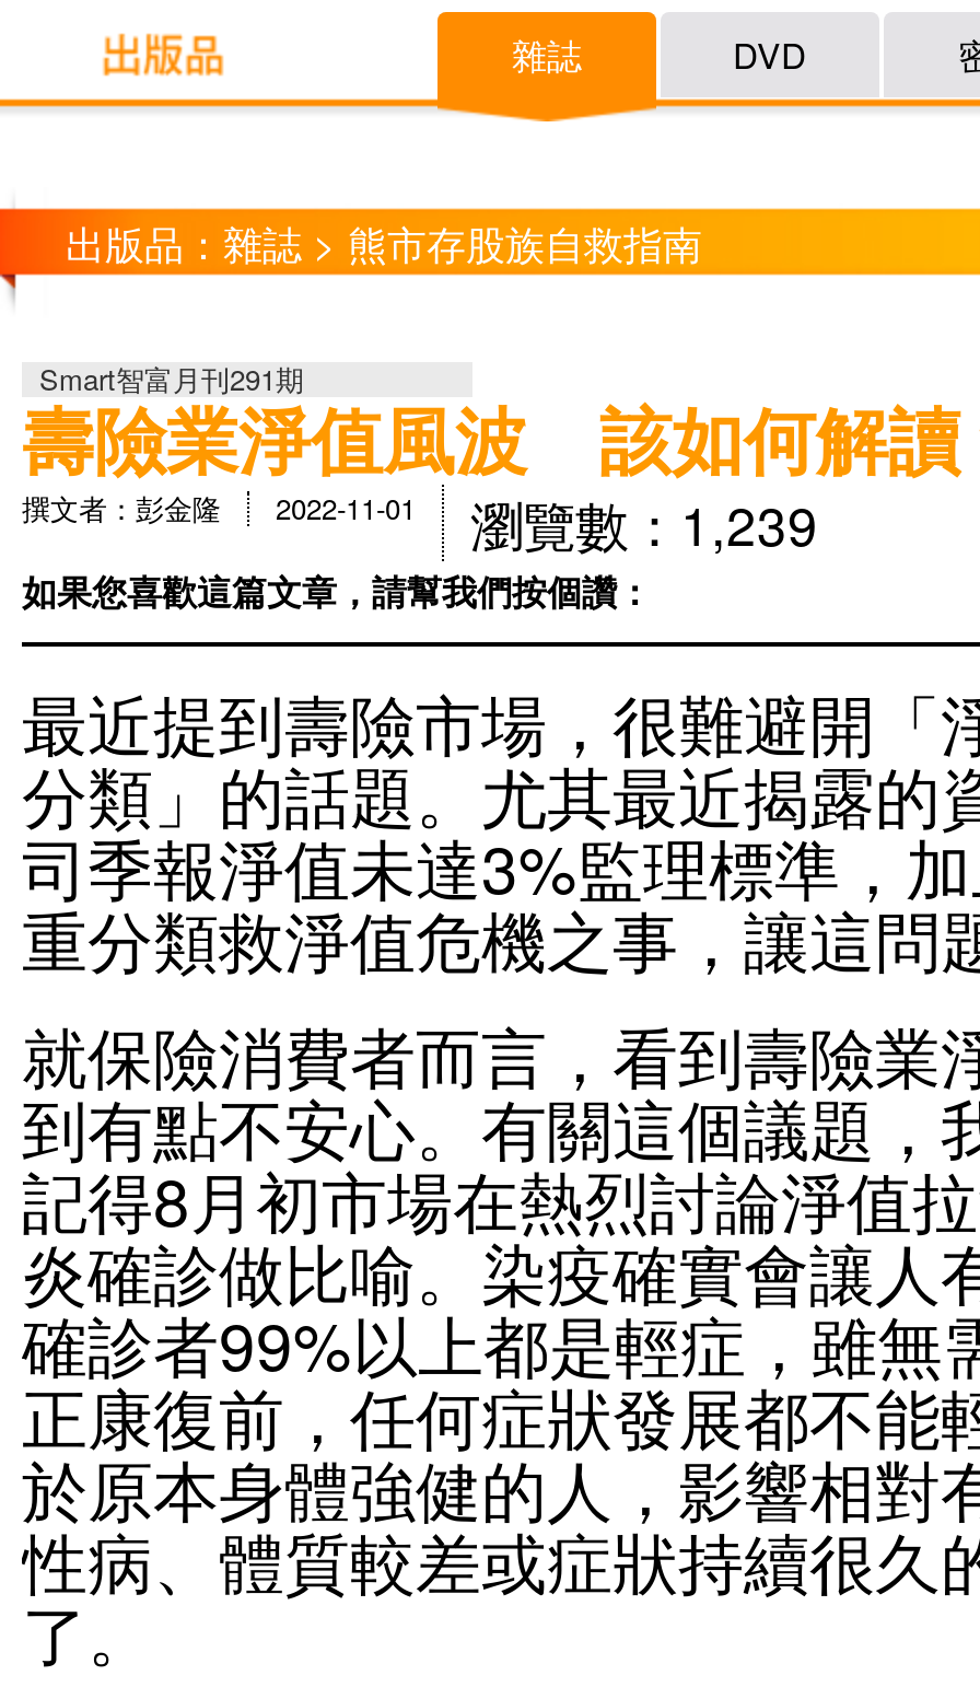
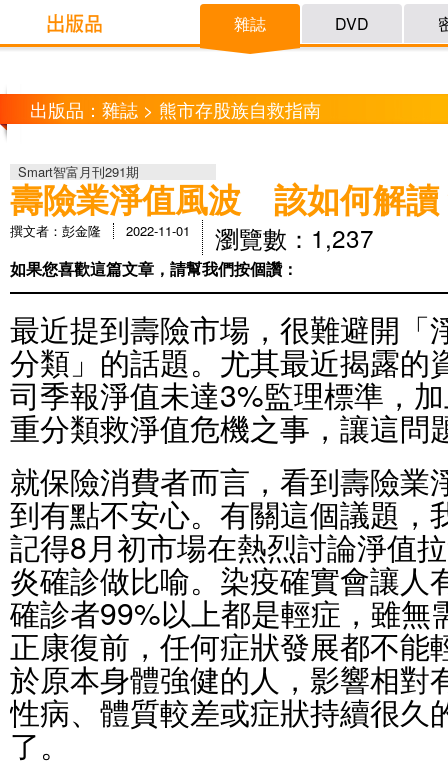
[22,485,818,561] 撰文者：彭金隆 2022-11-01 瀏覽數：1,239 -> [10,220,374,255] 撰文者：彭金隆 2022-11-01 瀏覽數：1,237

